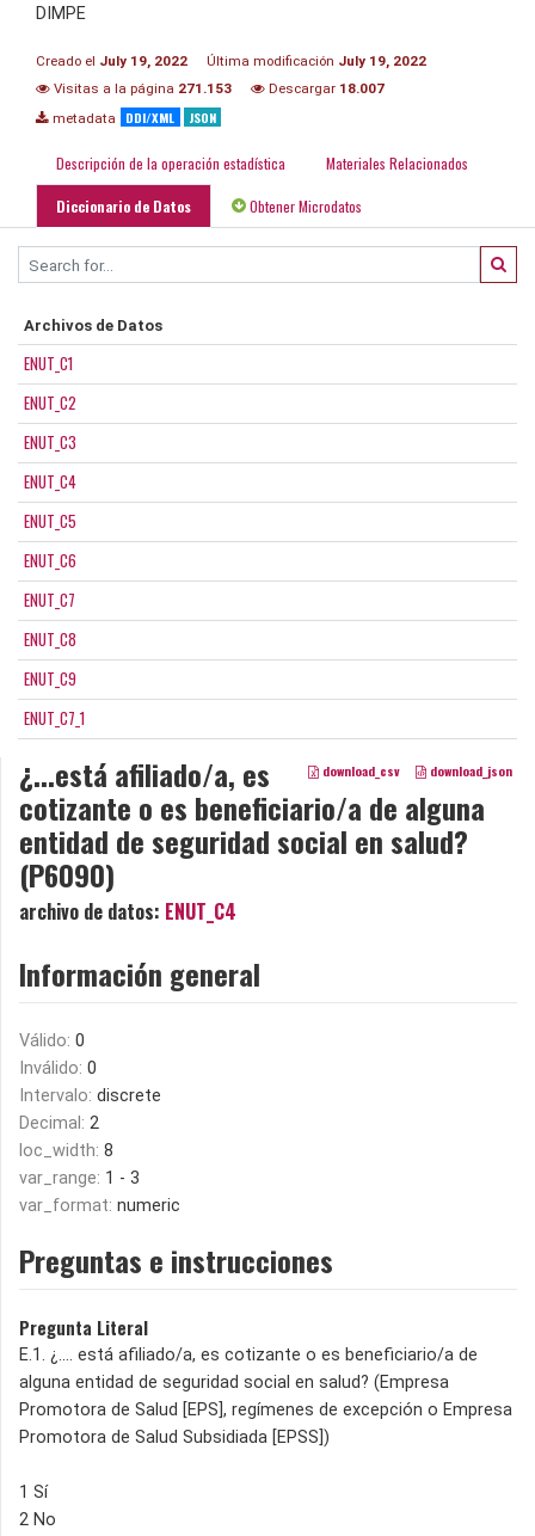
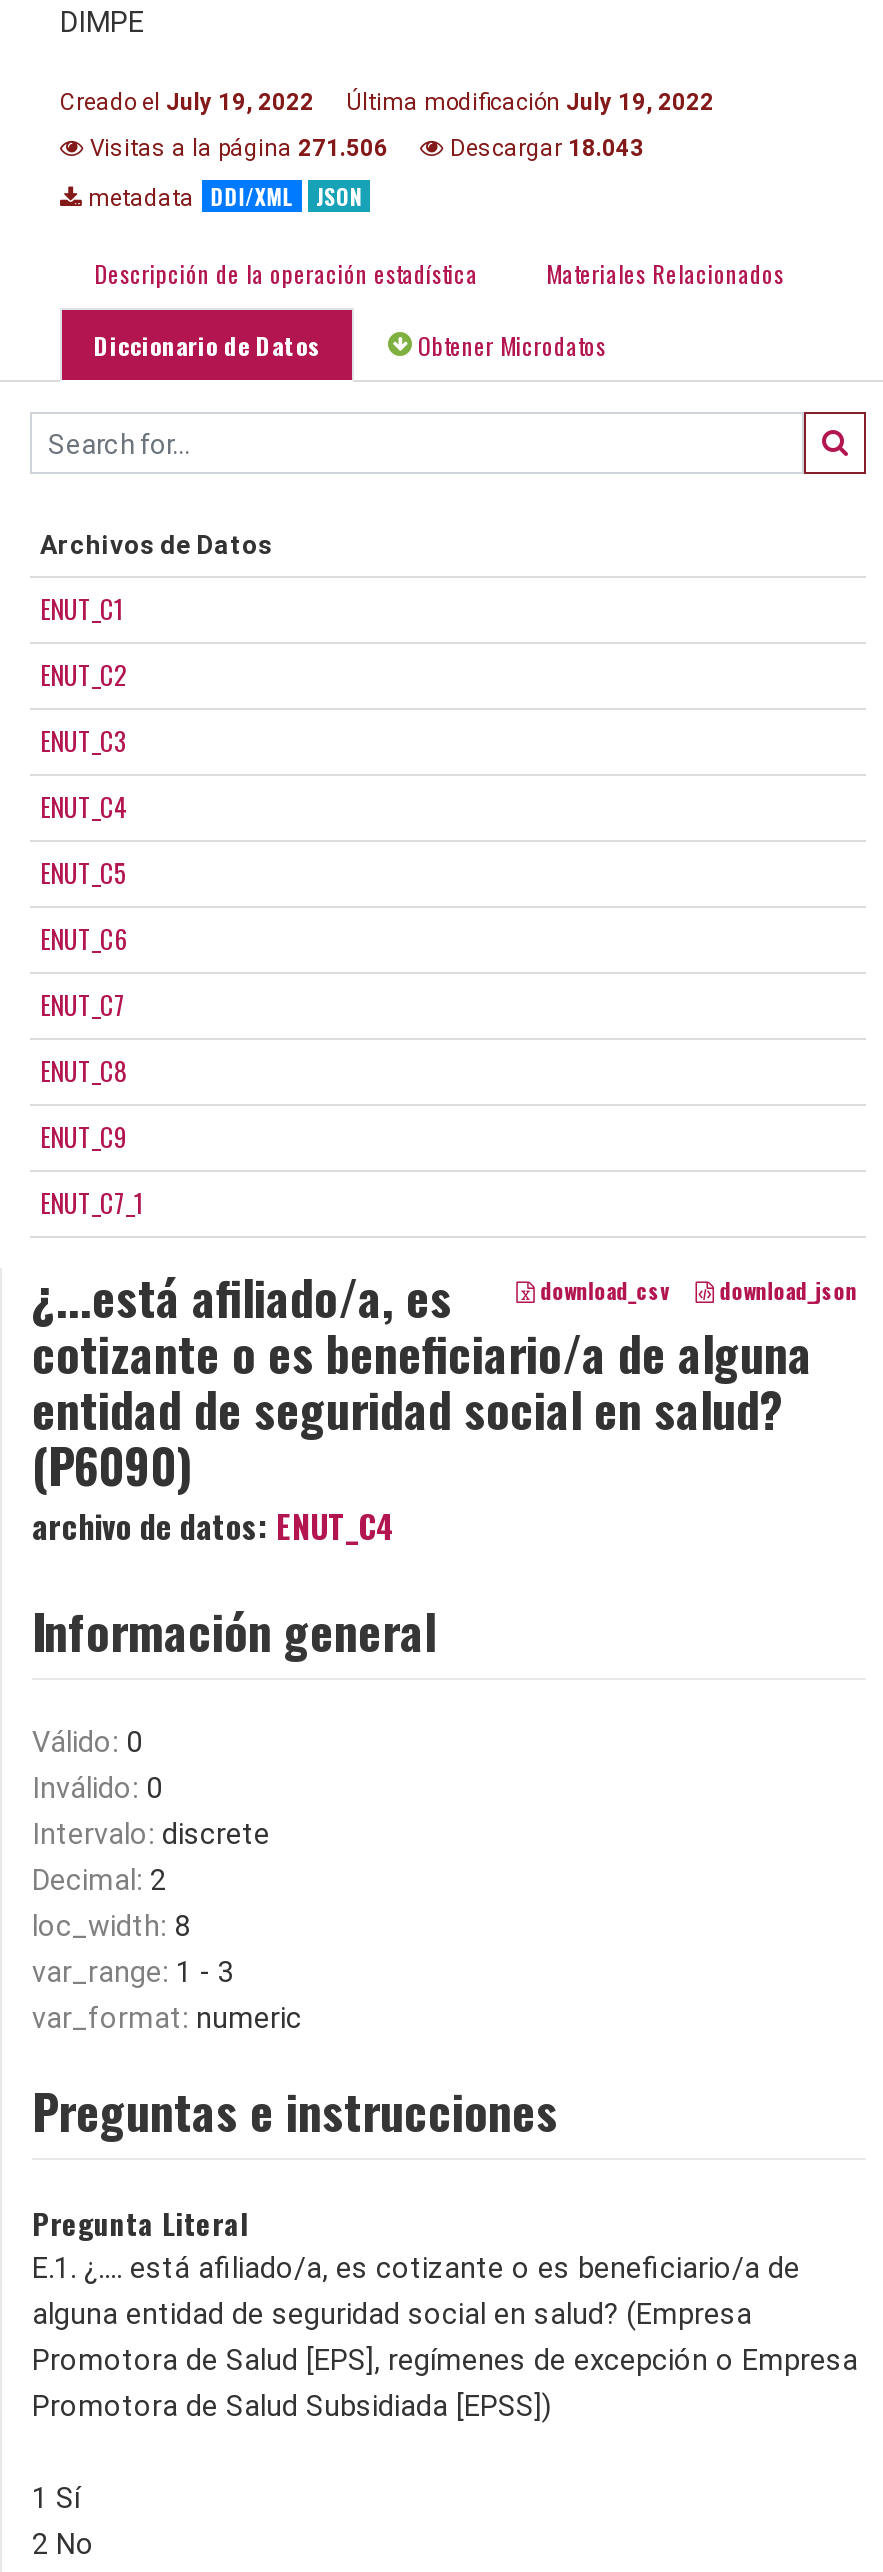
[50,80,232,97] Visitas a la página 271.153 -> [84,134,388,162] Visitas a la página 271.506
[265,80,385,97] Descargar 18.007 -> [444,134,644,162] Descargar 18.043

